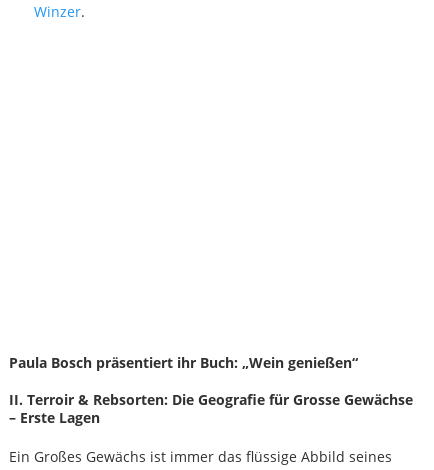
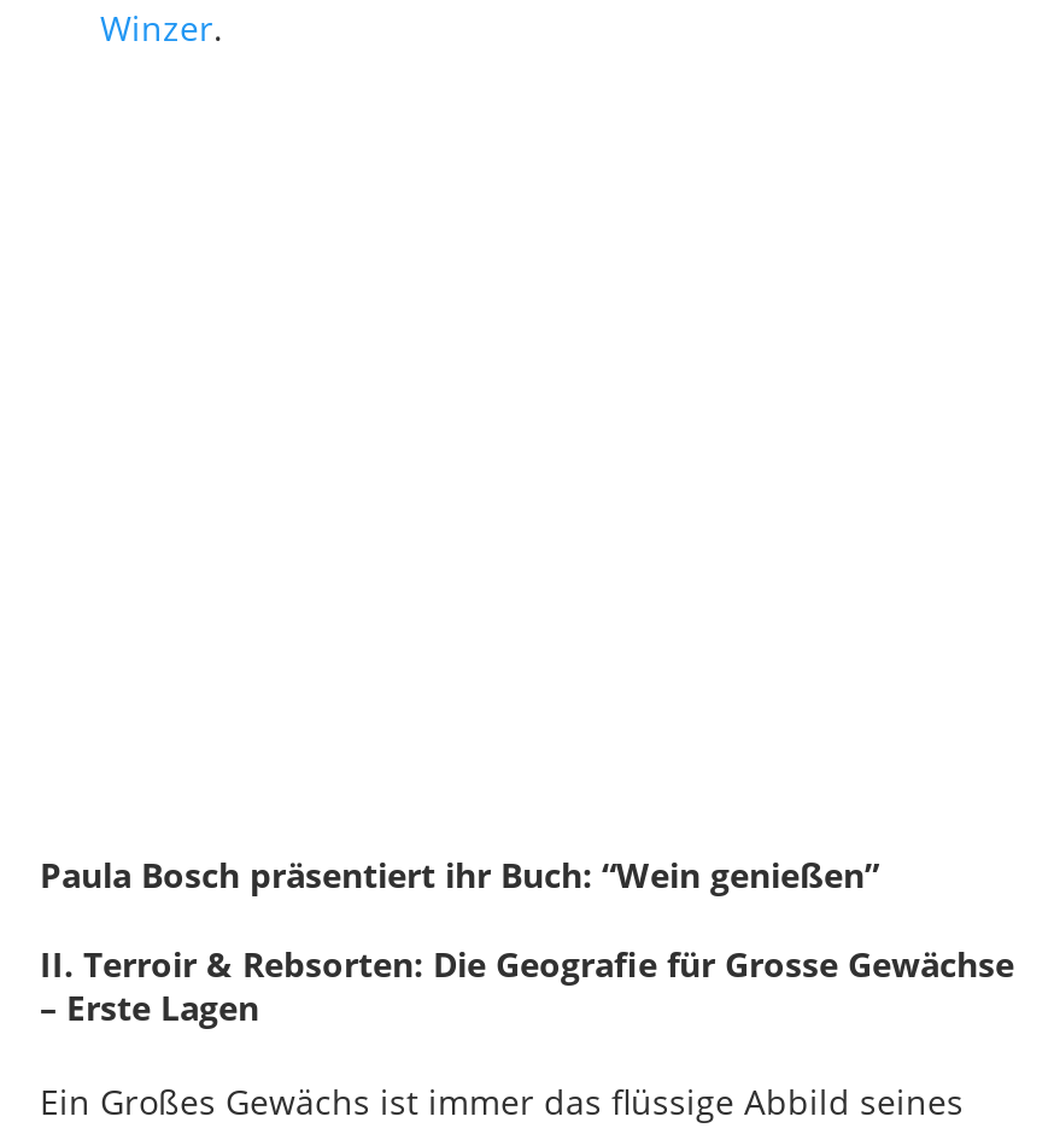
[9,353,358,372] Paula Bosch präsentiert ihr Buch: „Wein genießen“ -> [40,853,879,899] Paula Bosch präsentiert ihr Buch: “Wein genießen”

